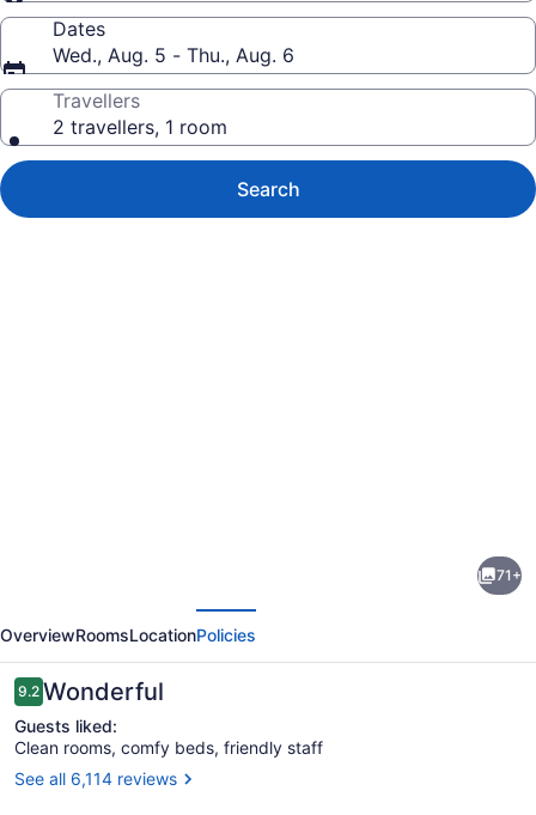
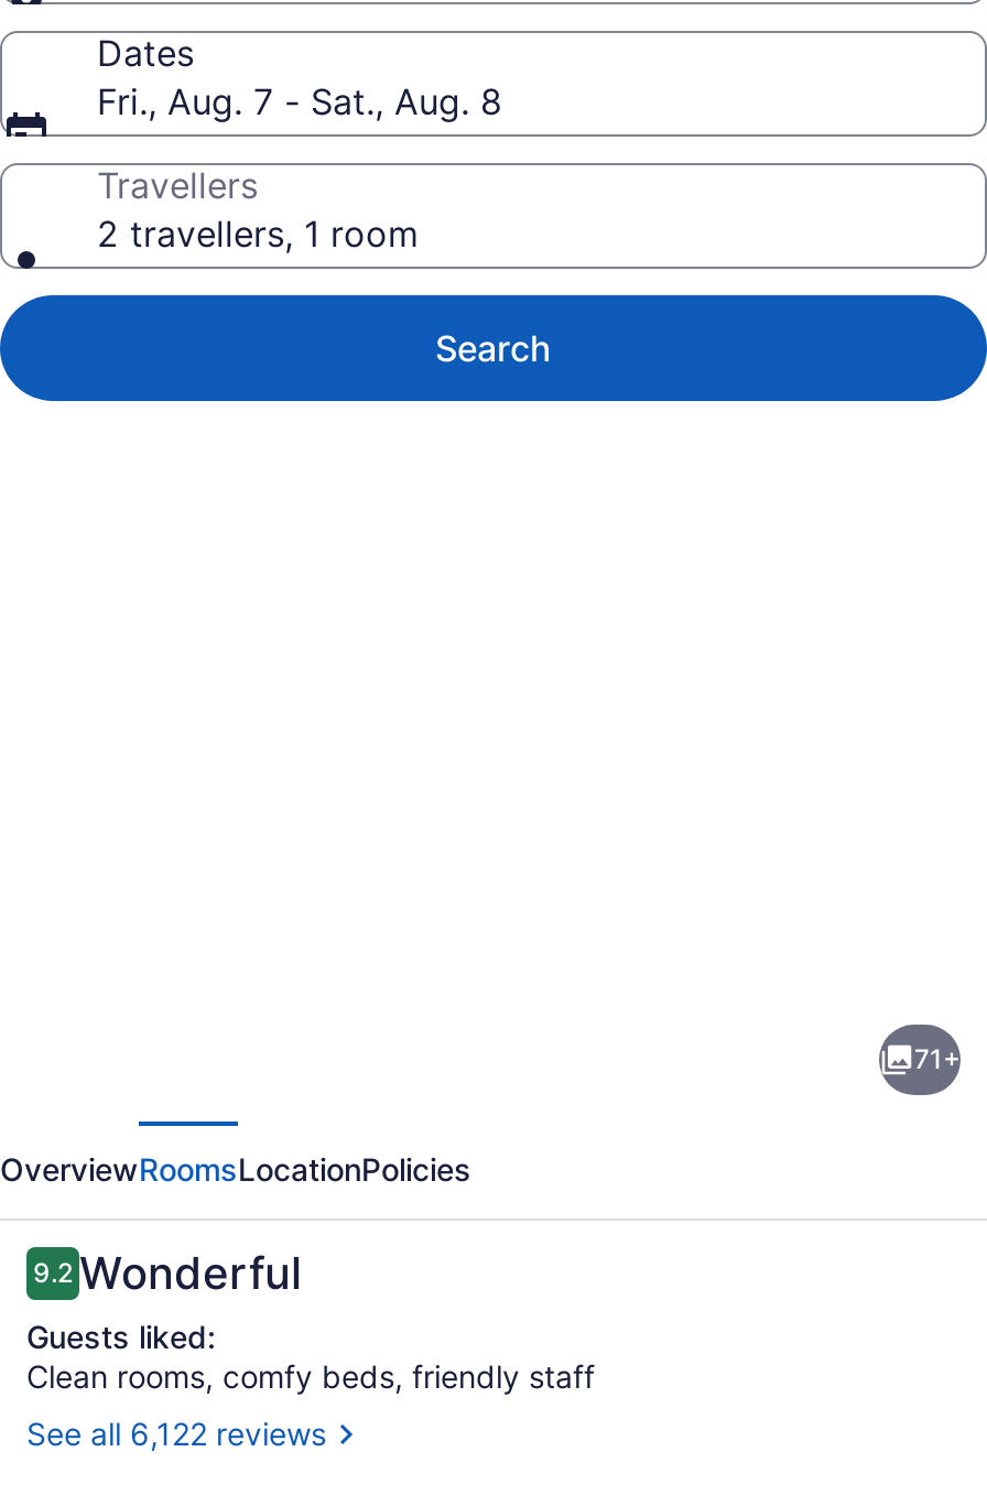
[53,43,294,67] Wed., Aug. 5 - Thu., Aug. 6 -> [97,79,502,123] Fri., Aug. 7 - Sat., Aug. 8
[14,768,177,788] See all 6,114 reviews -> [26,1414,326,1451] See all 6,122 reviews

